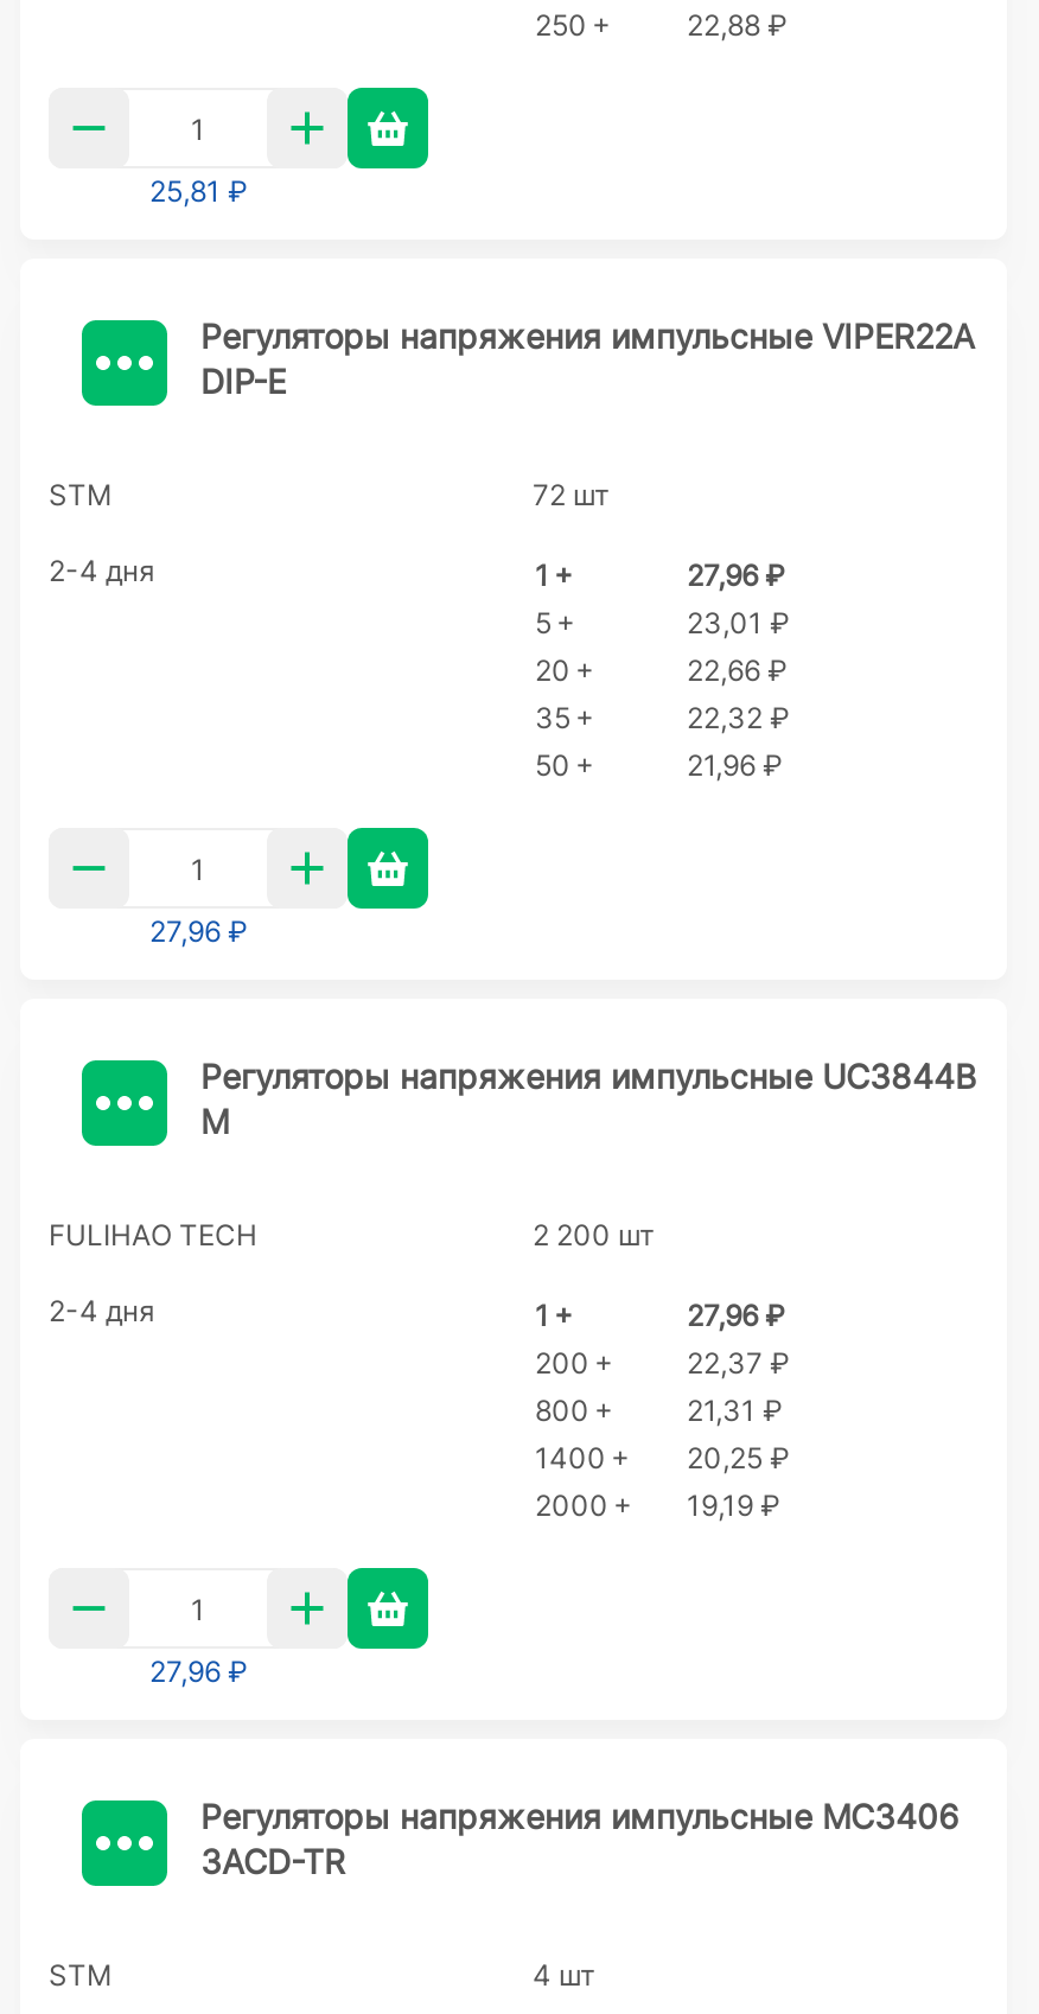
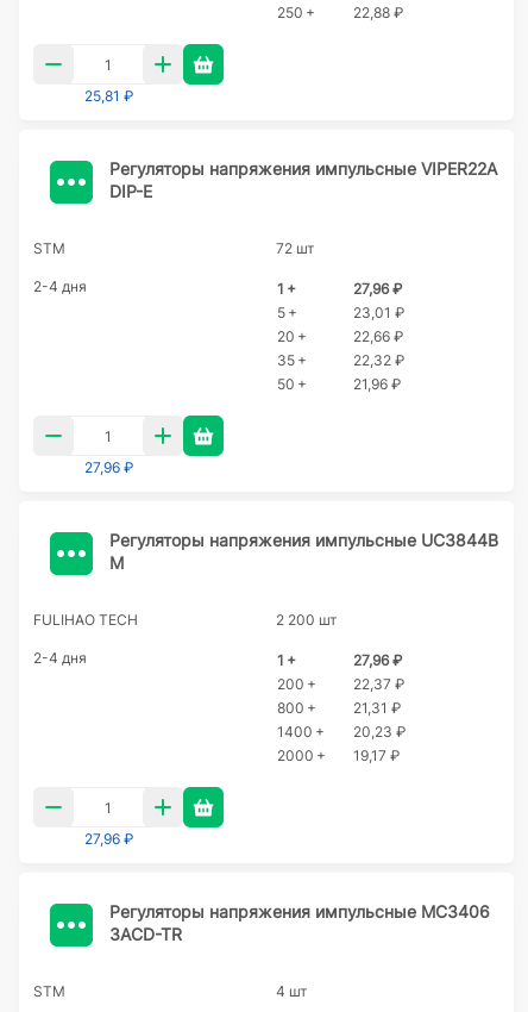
[535,1440,789,1476] 1400 + 20,25 ₽ -> [277,723,406,741] 1400 + 20,23 ₽
[535,1487,779,1523] 2000 + 19,19 ₽ -> [277,746,400,764] 2000 + 19,17 ₽

